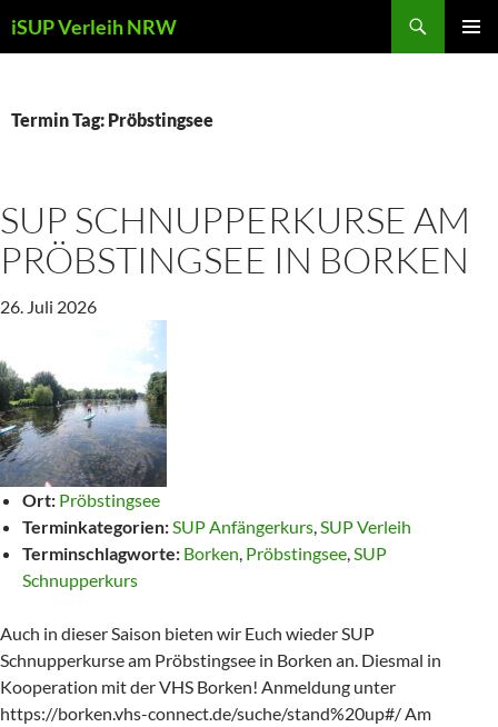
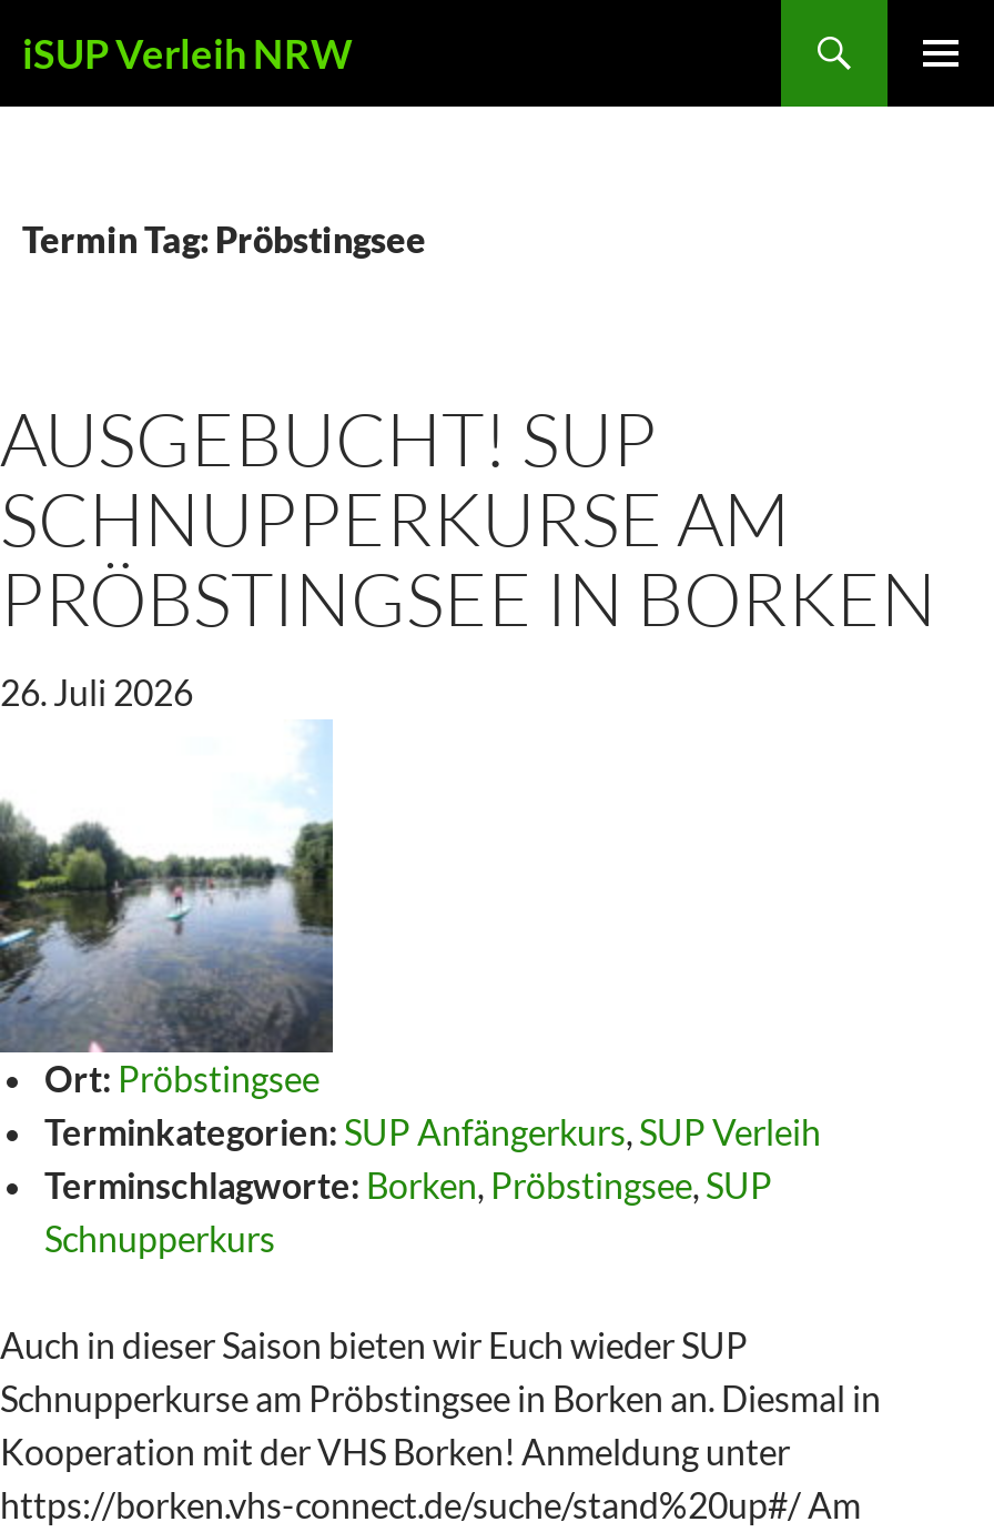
[0,197,470,242] SUP SCHNUPPERKURSE AM -> [0,393,790,564] AUSGEBUCHT! SUP | SCHNUPPERKURSE AM

